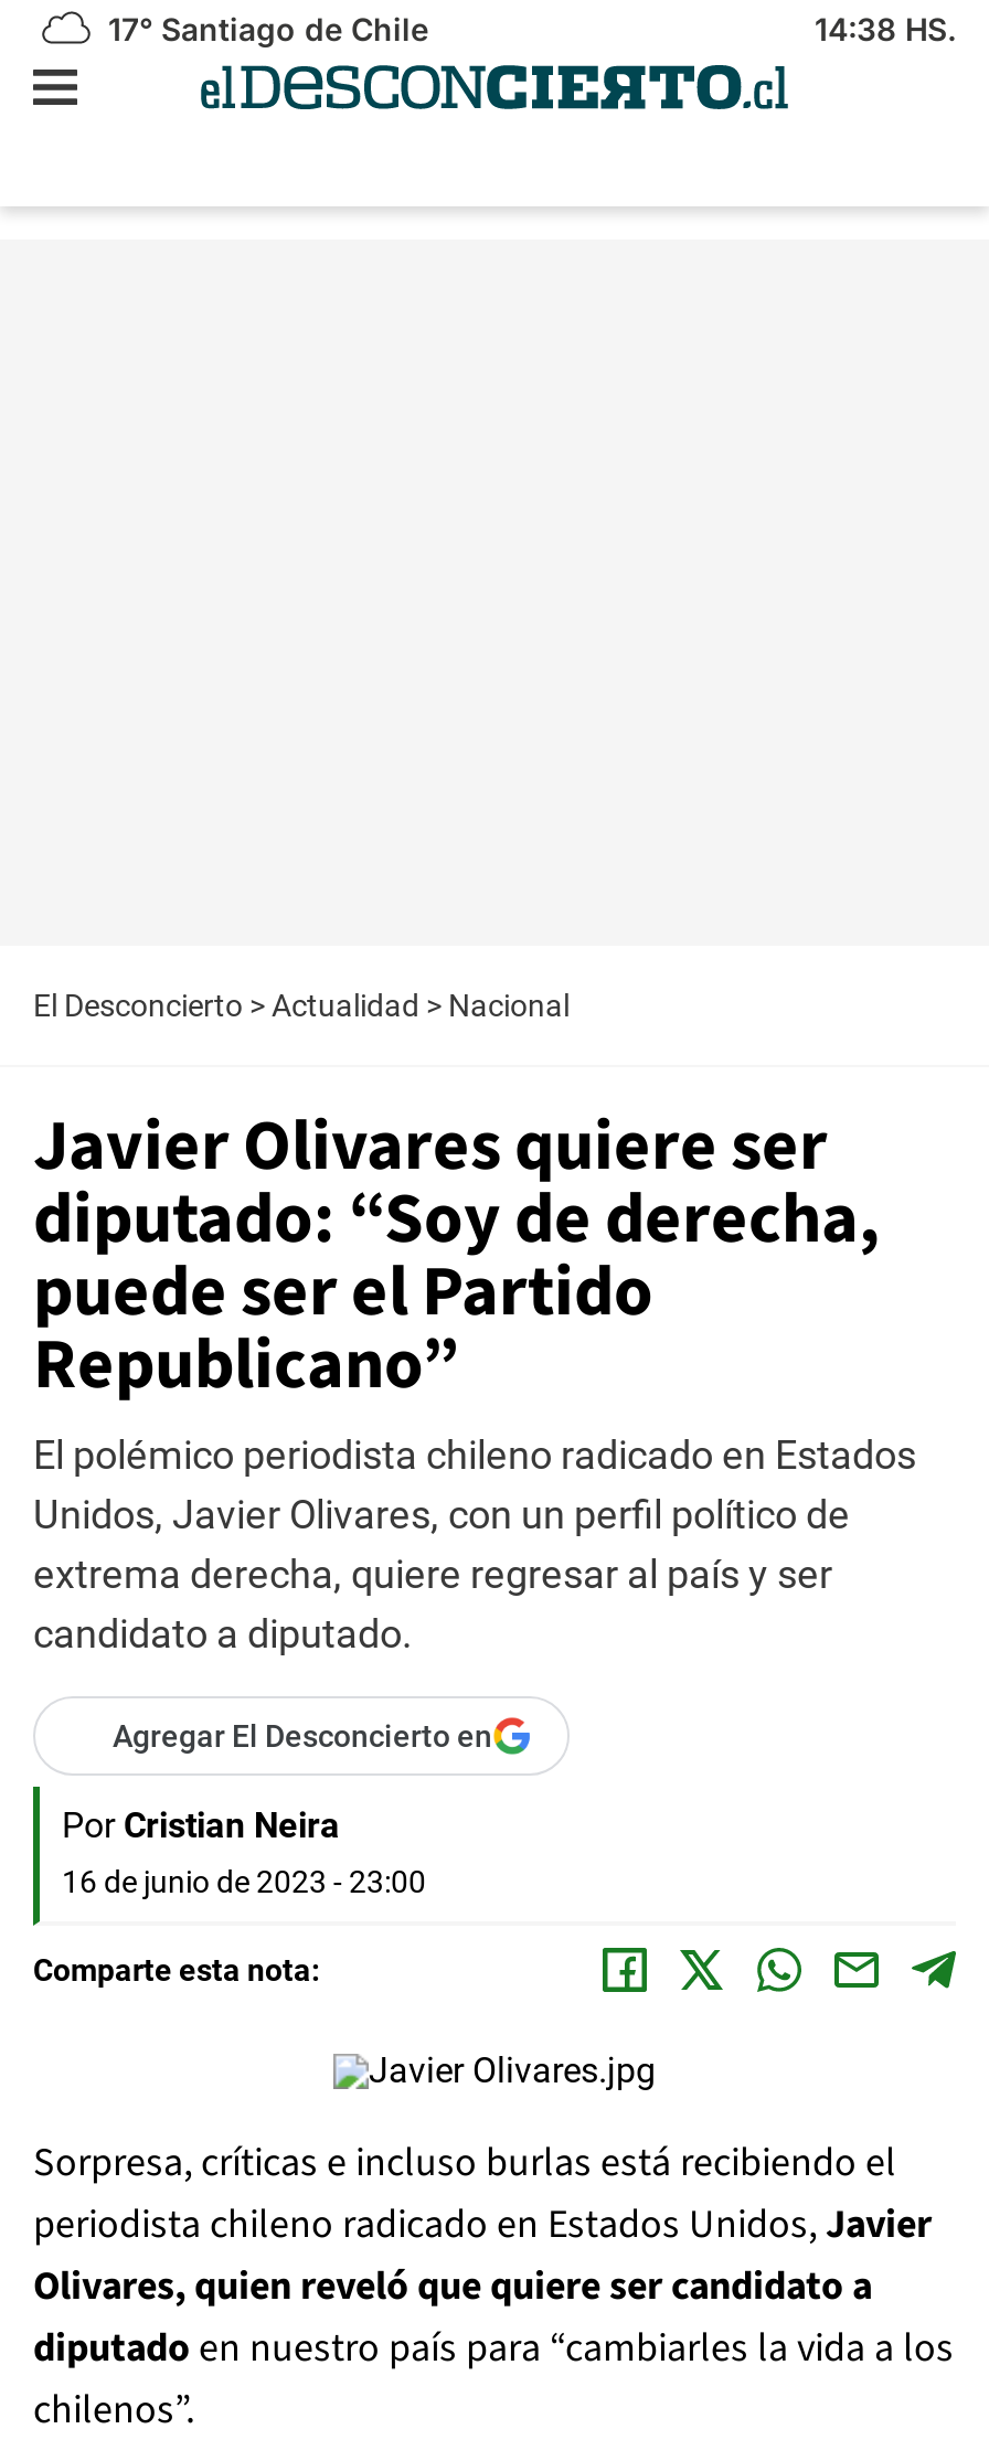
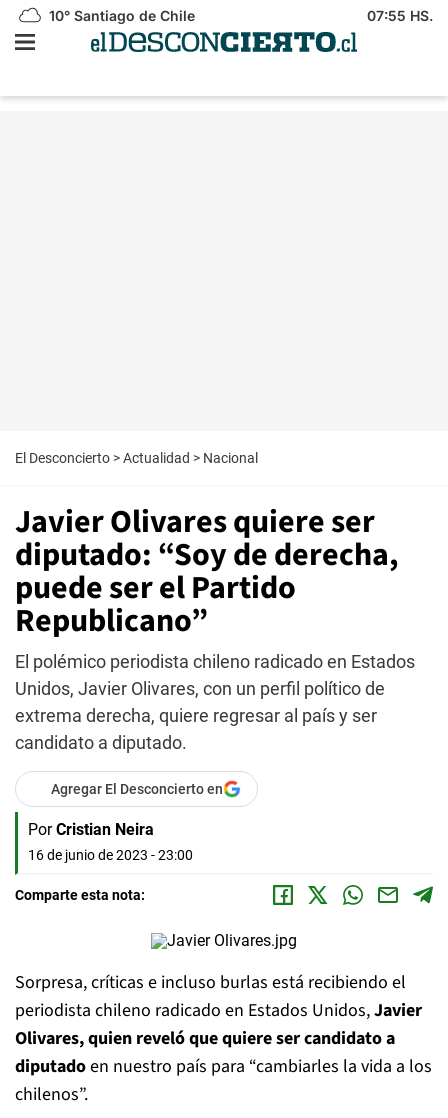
[99,10,428,47] 17° Santiago de Chile -> [45,7,195,24] 10° Santiago de Chile
[815,10,956,47] 14:38 HS. -> [367,7,433,24] 07:55 HS.

